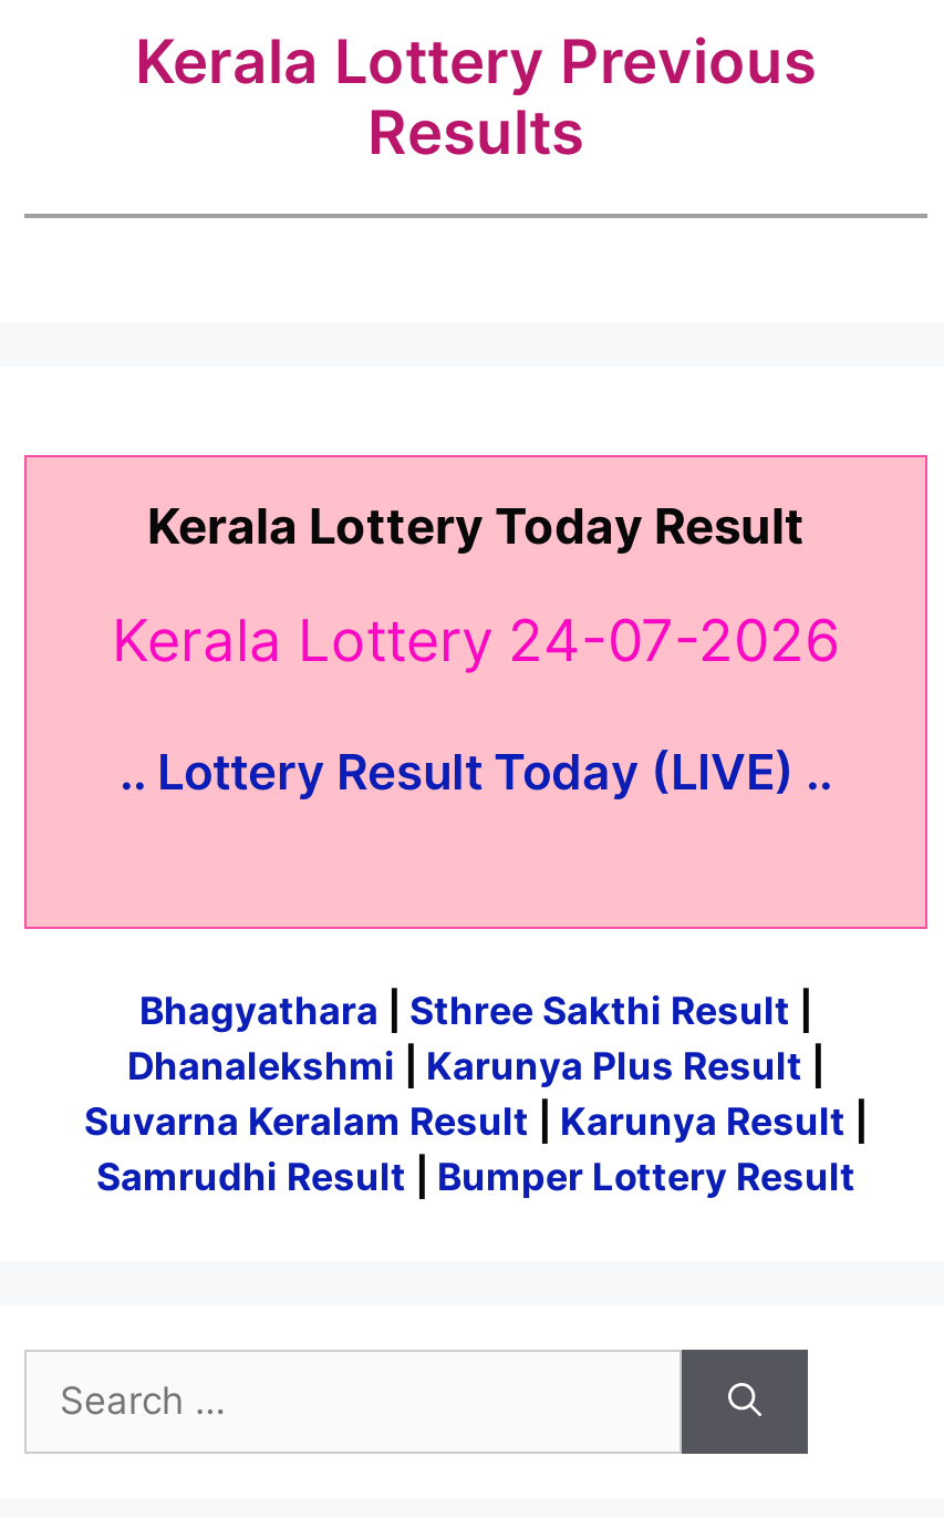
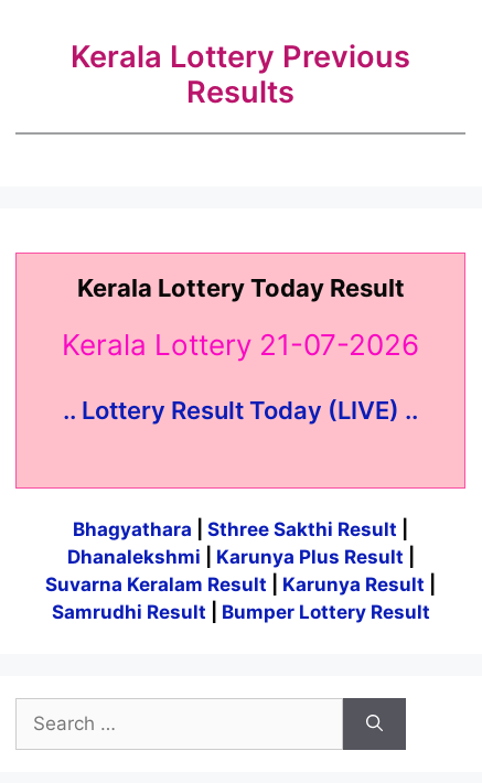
[112,606,840,675] Kerala Lottery 24-07-2026 -> [62,328,419,362] Kerala Lottery 21-07-2026

